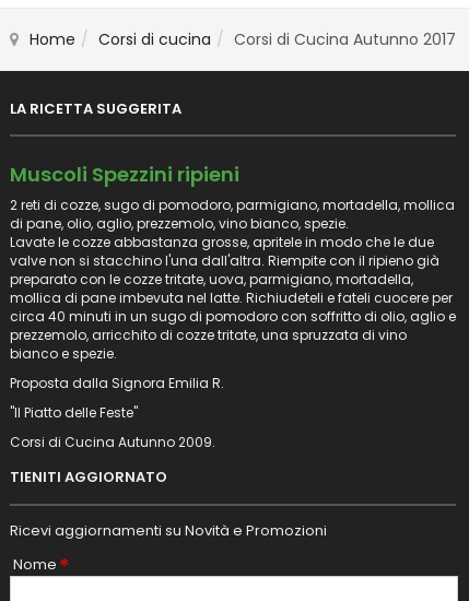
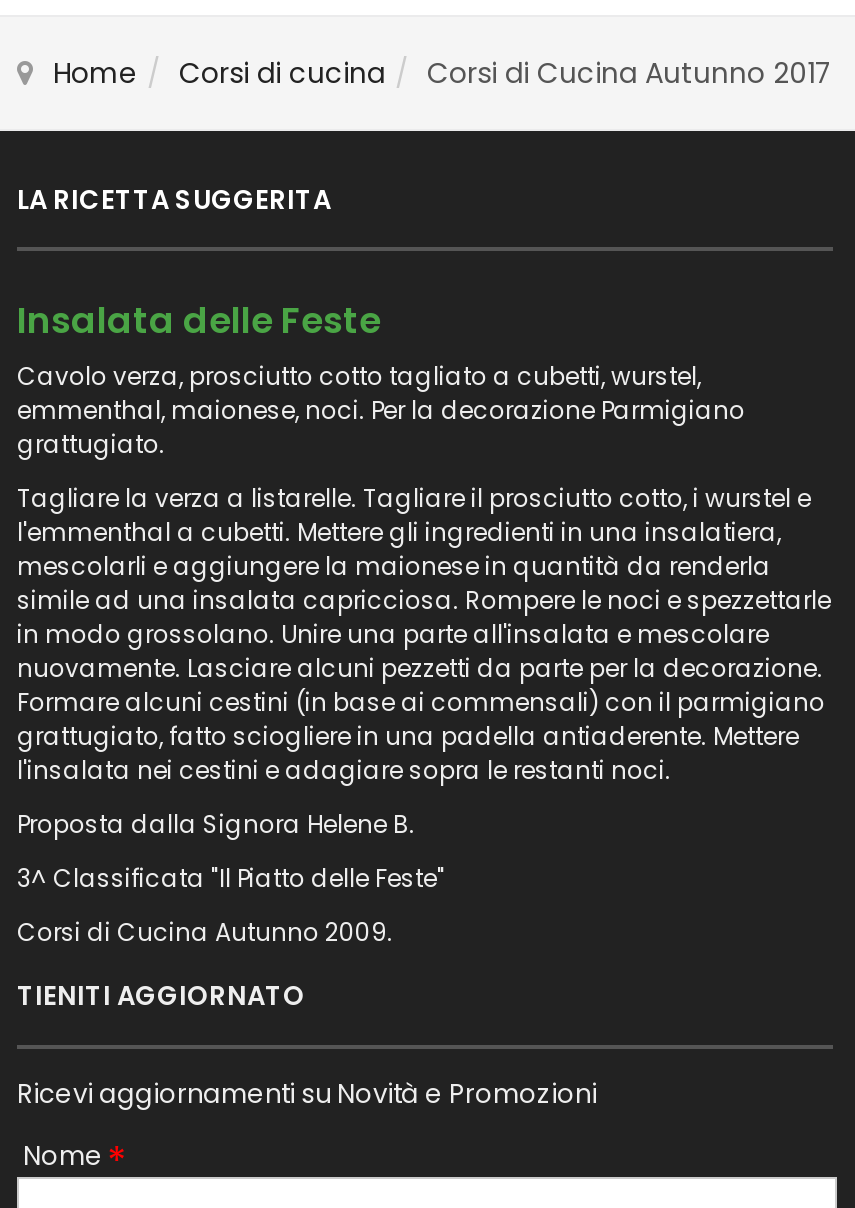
[10,161,456,422] Muscoli Spezzini ripieni | 2 reti di cozze, sugo di pomodoro, parmigiano, mortadella, mollica | di pane, olio, aglio, prezzemolo, vino bianco, spezie. | Lavate le cozze abbastanza grosse, apritele in modo che le due | valve non si stacchino l'una dall'altra. Riempite con il ripieno già | preparato con le cozze tritate, uova, parmigiano, mortadella, | mollica di pane imbevuta nel latte. Richiudeteli e fateli cuocere per | circa 40 minuti in un sugo di pomodoro con soffritto di olio, aglio e | prezzemolo, arricchito di cozze tritate, una spruzzata di vino | bianco e spezie. | Proposta dalla Signora Emilia R. | "Il Piatto delle Feste" -> [17,296,831,896] Insalata delle Feste | Cavolo verza, prosciutto cotto tagliato a cubetti, wurstel, | emmenthal, maionese, noci. Per la decorazione Parmigiano | grattugiato. | Tagliare la verza a listarelle. Tagliare il prosciutto cotto, i wurstel e | l'emmenthal a cubetti. Mettere gli ingredienti in una insalatiera, | mescolarli e aggiungere la maionese in quantità da renderla | simile ad una insalata capricciosa. Rompere le noci e spezzettarle | in modo grossolano. Unire una parte all'insalata e mescolare | nuovamente. Lasciare alcuni pezzetti da parte per la decorazione. | Formare alcuni cestini (in base ai commensali) con il parmigiano | grattugiato, fatto sciogliere in una padella antiaderente. Mettere | l'insalata nei cestini e adagiare sopra le restanti noci. | Proposta dalla Signora Helene B. | 3^ Classificata "Il Piatto delle Feste"

